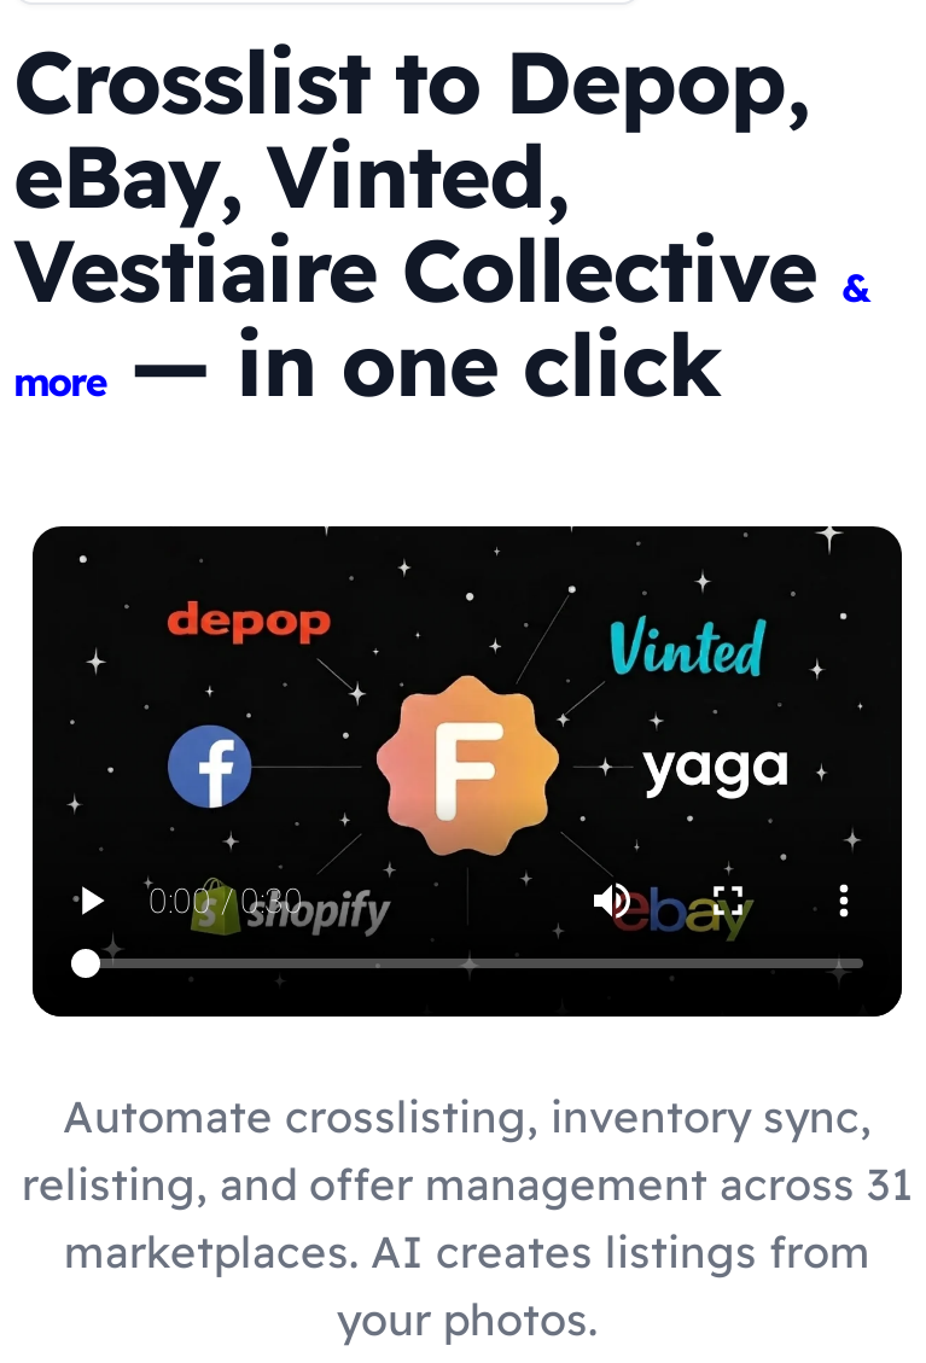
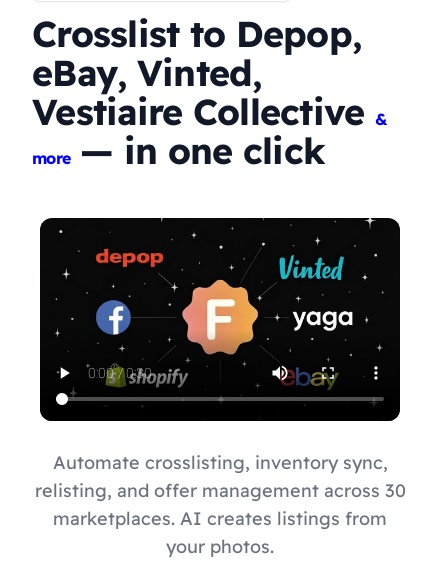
[22,1155,913,1211] relisting, and offer management across 31 -> [34,478,405,501] relisting, and offer management across 30

